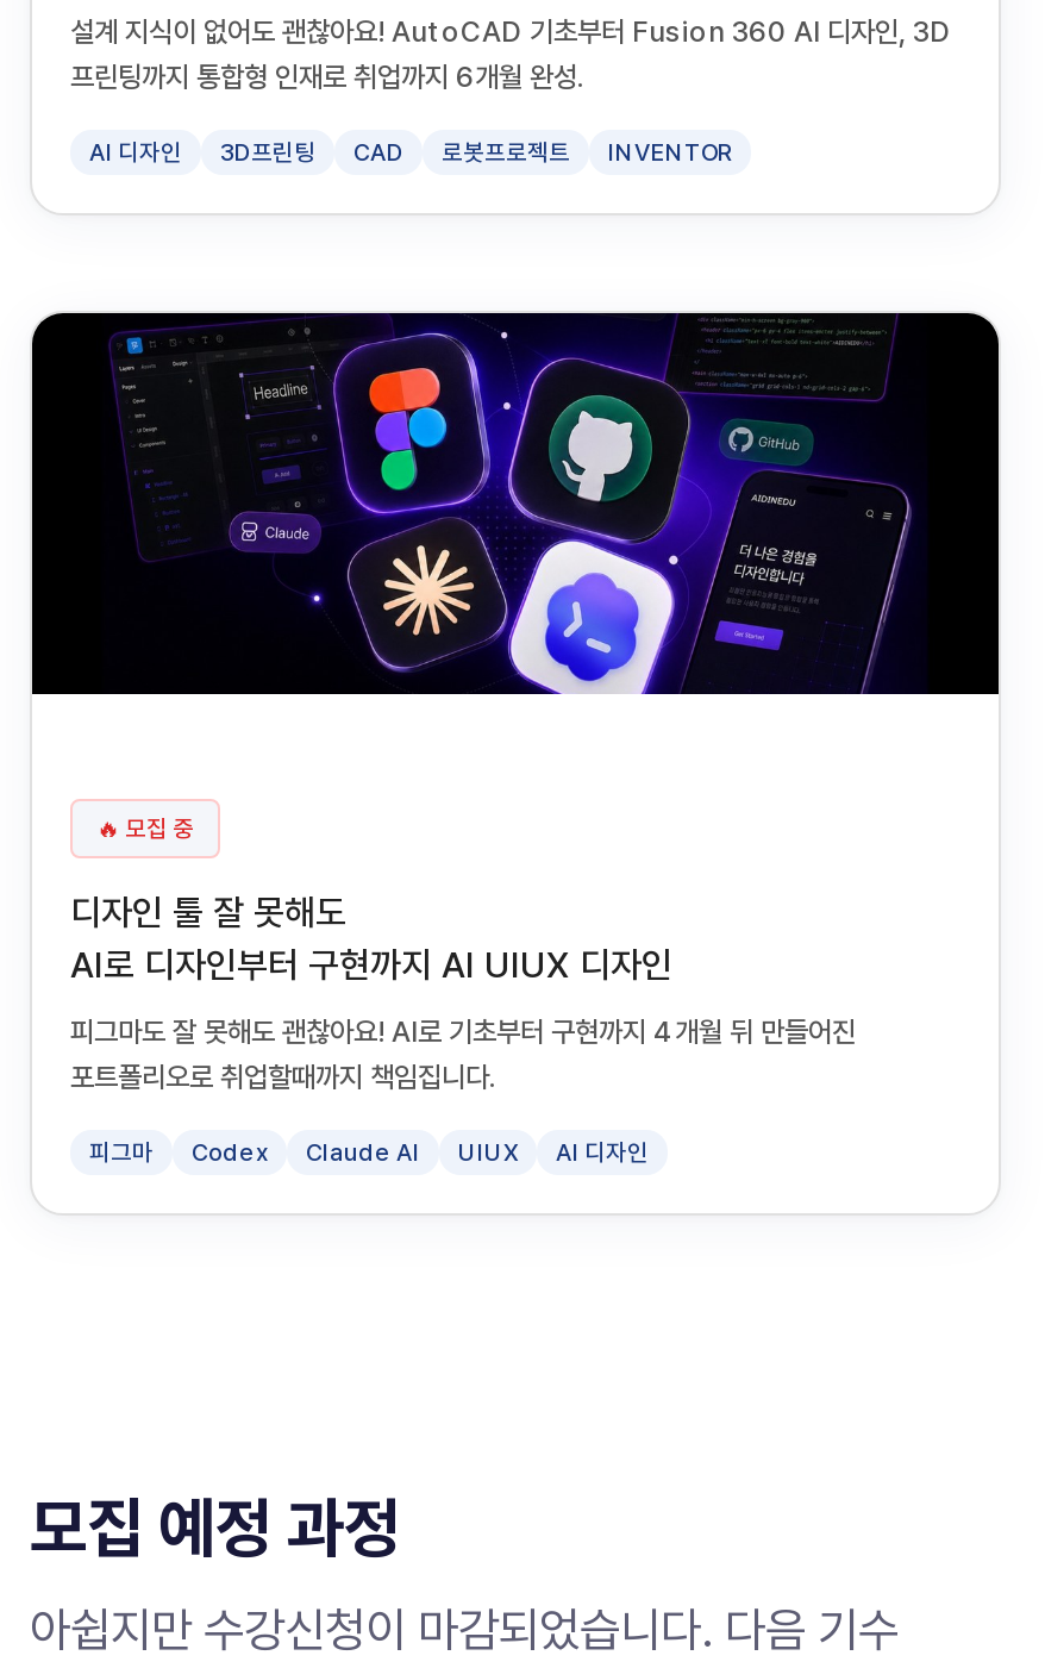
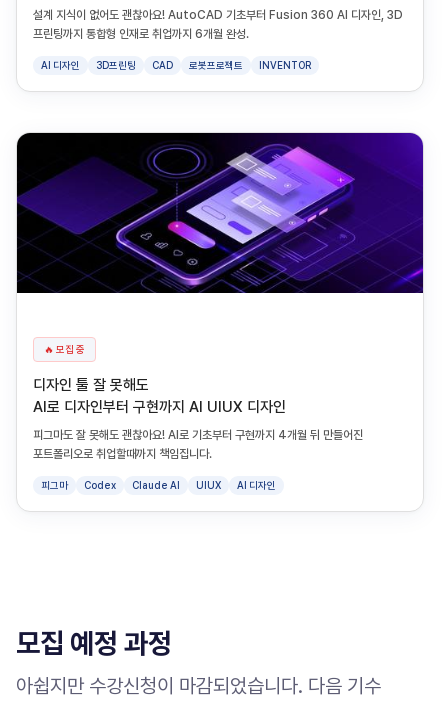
[30,311,1001,696] [image] -> [16,132,424,294] [image]

